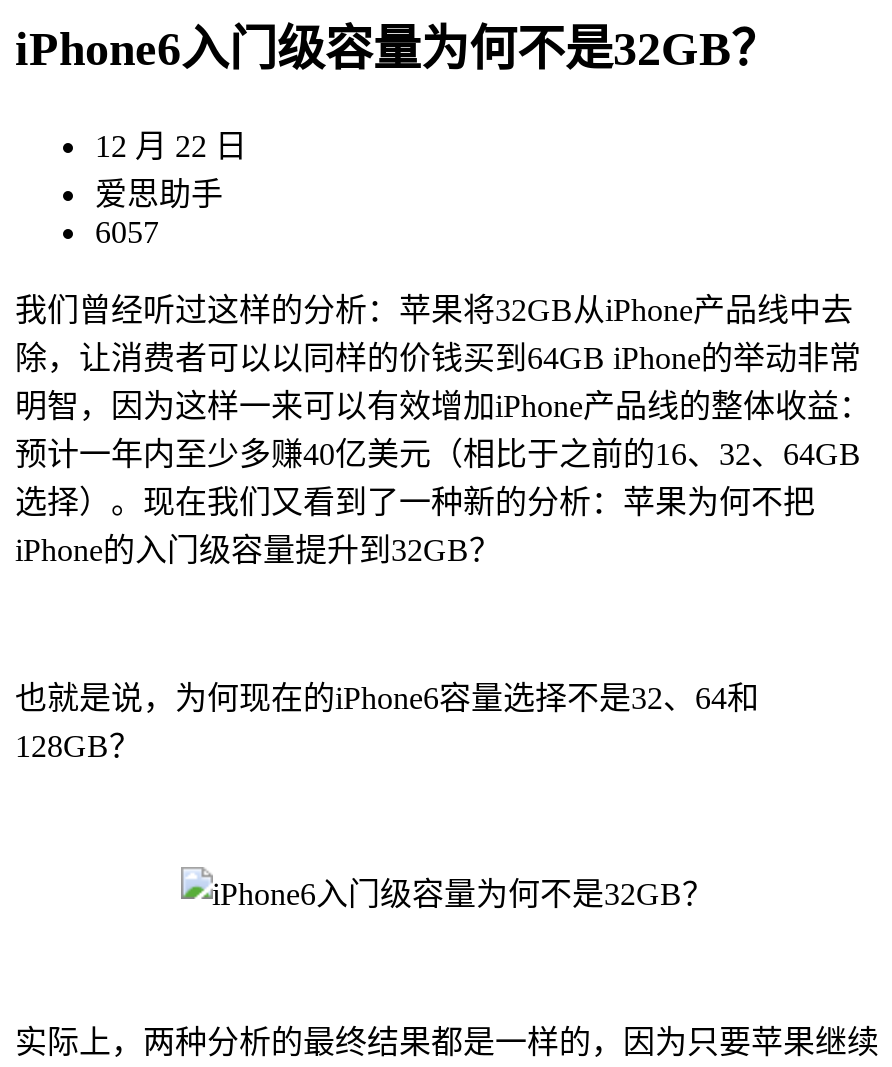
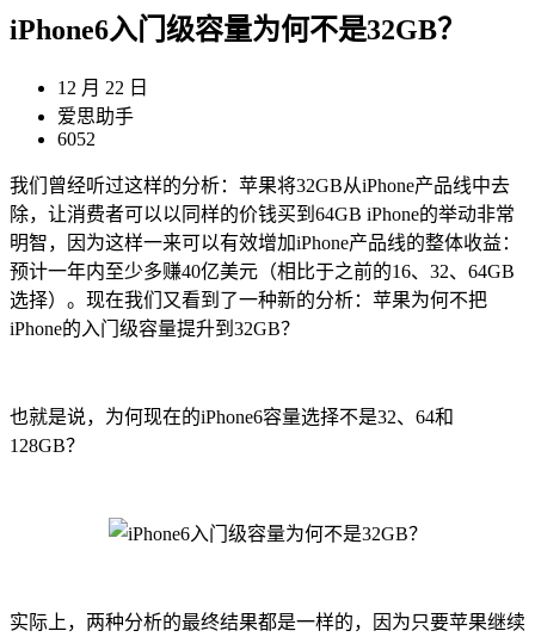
[95,214,159,248] 6057 -> [57,128,96,149] 6052

